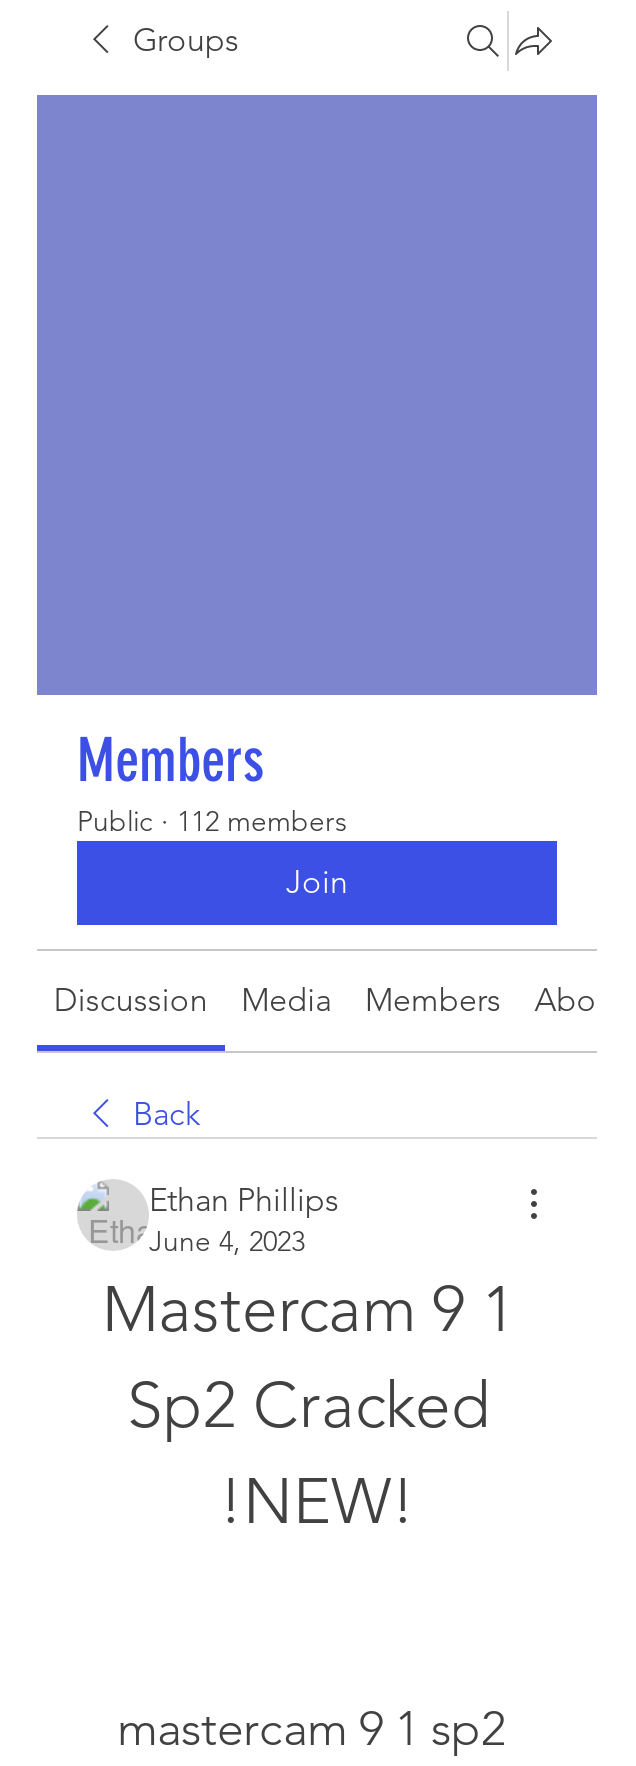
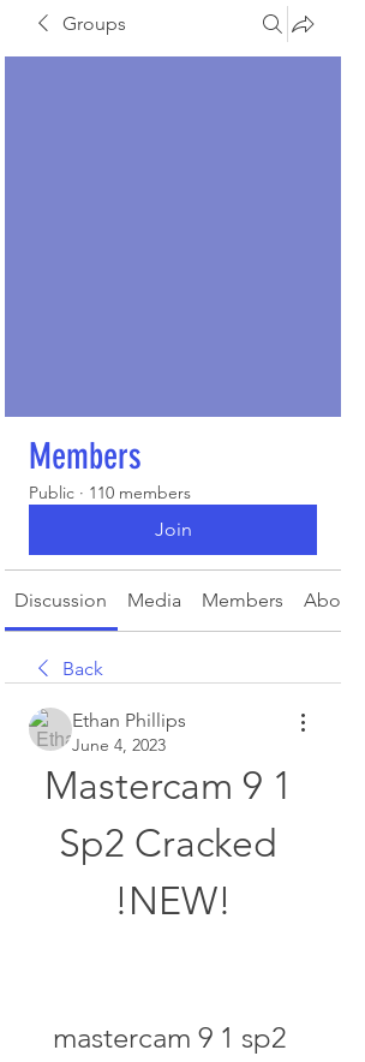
[77,803,347,839] Public · 112 members -> [29,482,191,503] Public · 110 members

